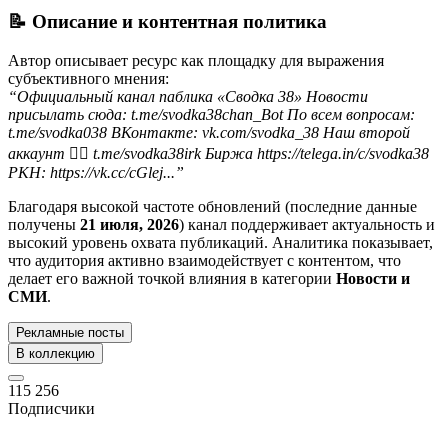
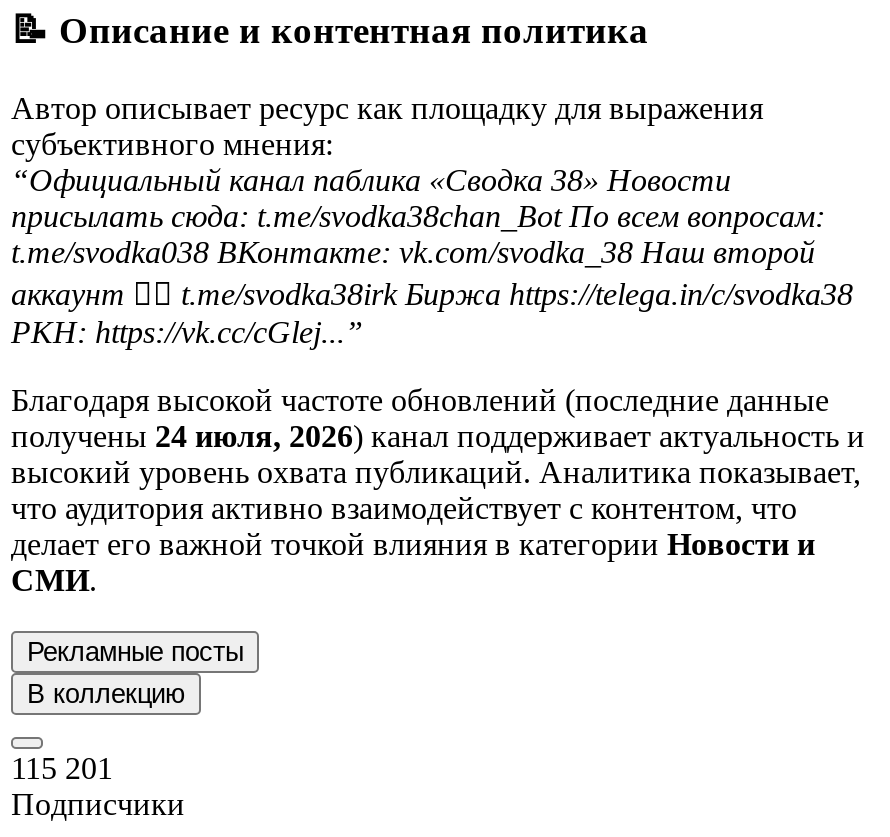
[8,216,435,233] получены 21 июля, 2026) канал поддерживает актуальность и -> [11,418,865,452] получены 24 июля, 2026) канал поддерживает актуальность и
[8,382,59,399] 115 256 -> [11,750,113,784] 115 201

